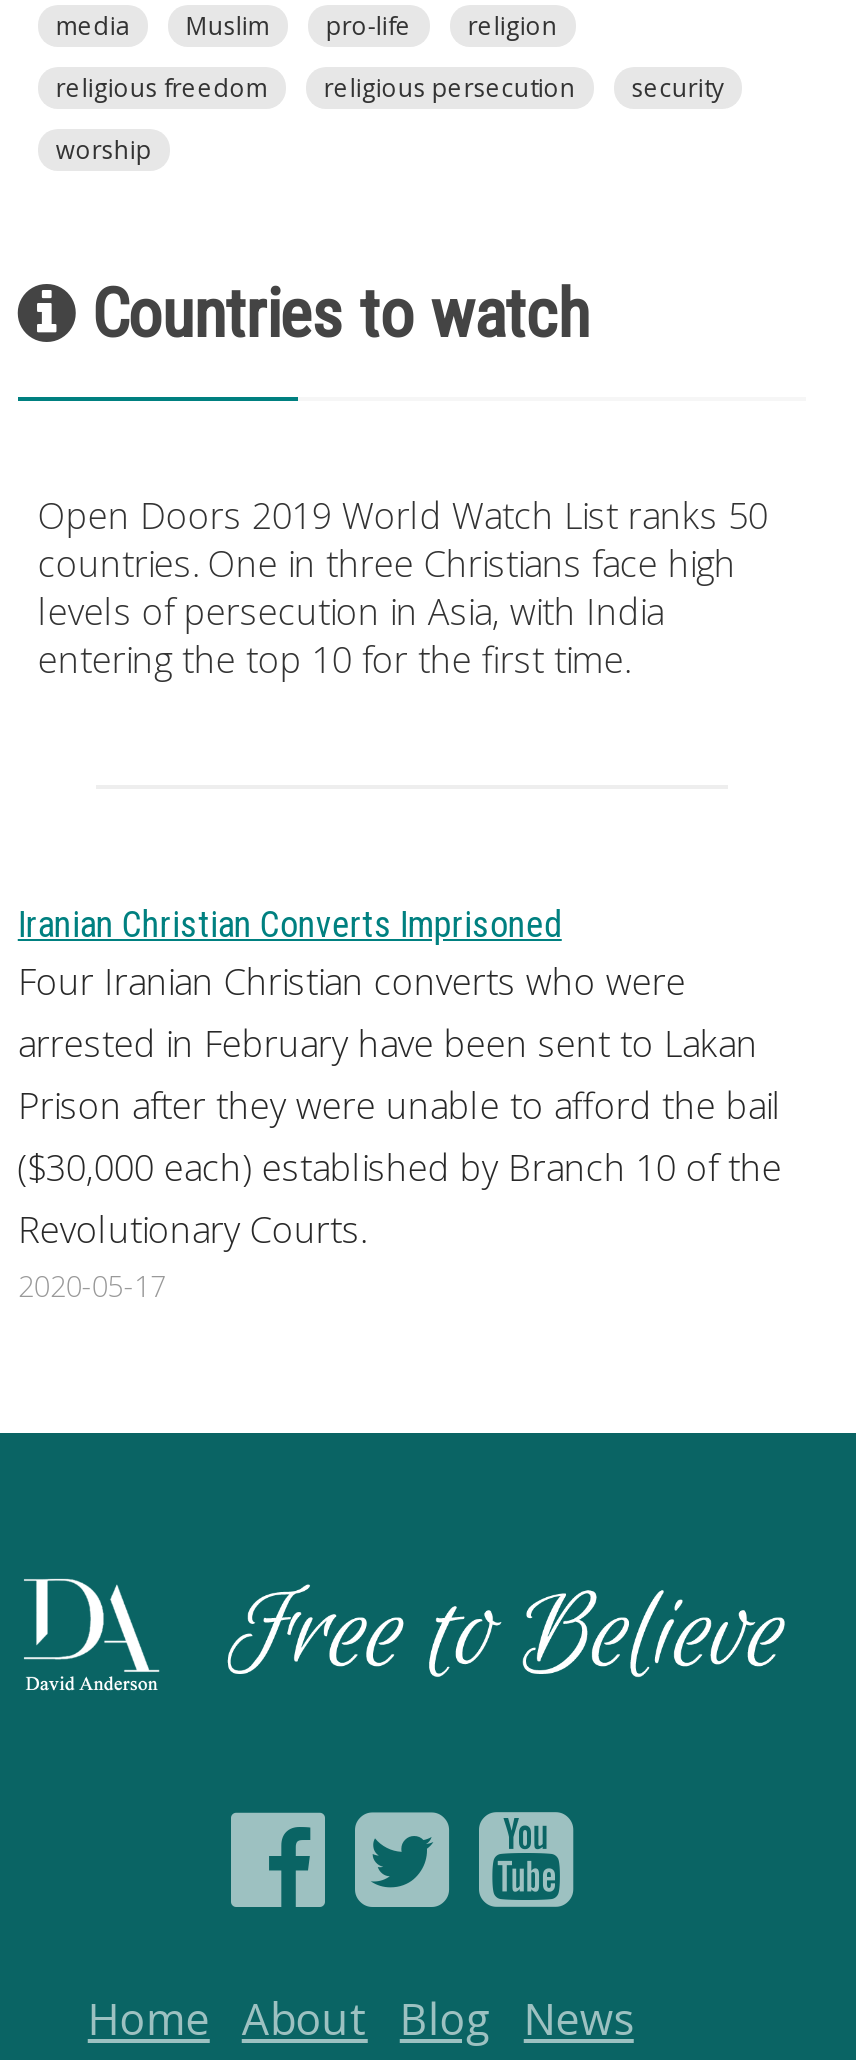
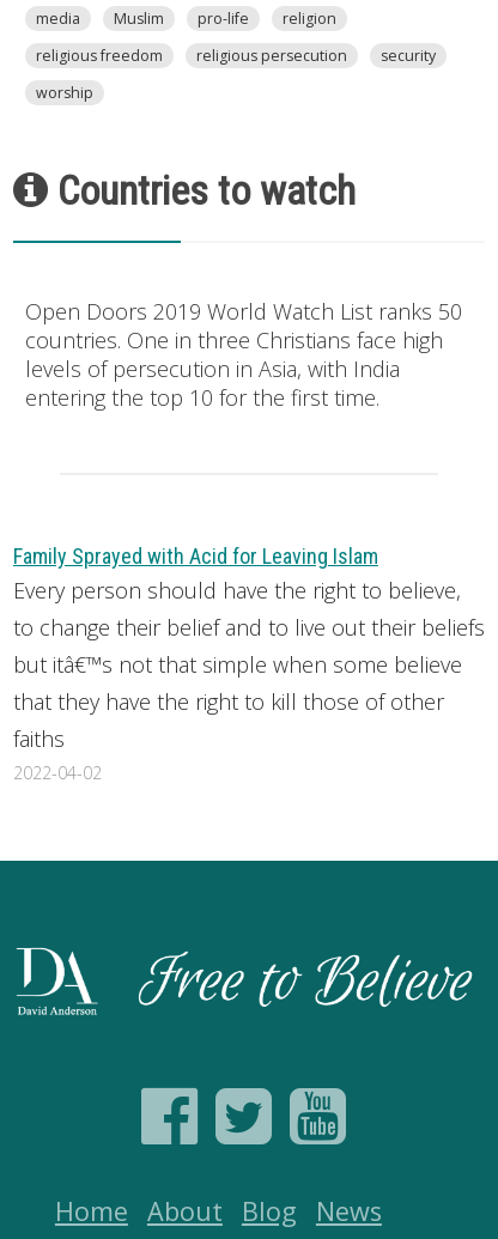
[18,903,782,1305] Iranian Christian Converts Imprisoned | Four Iranian Christian converts who were | arrested in February have been sent to Lakan | Prison after they were unable to afford the bail | ($30,000 each) established by Branch 10 of the | Revolutionary Courts. | 2020-05-17 -> [13,543,485,784] Family Sprayed with Acid for Leaving Islam | Every person should have the right to believe, | to change their belief and to live out their beliefs | but itâ€™s not that simple when some believe | that they have the right to kill those of other | faiths | 2022-04-02

